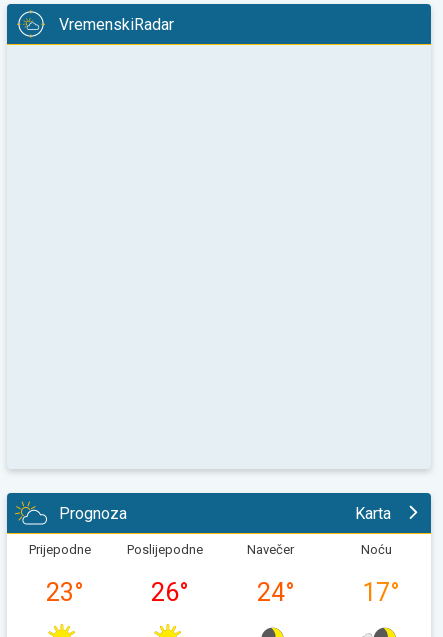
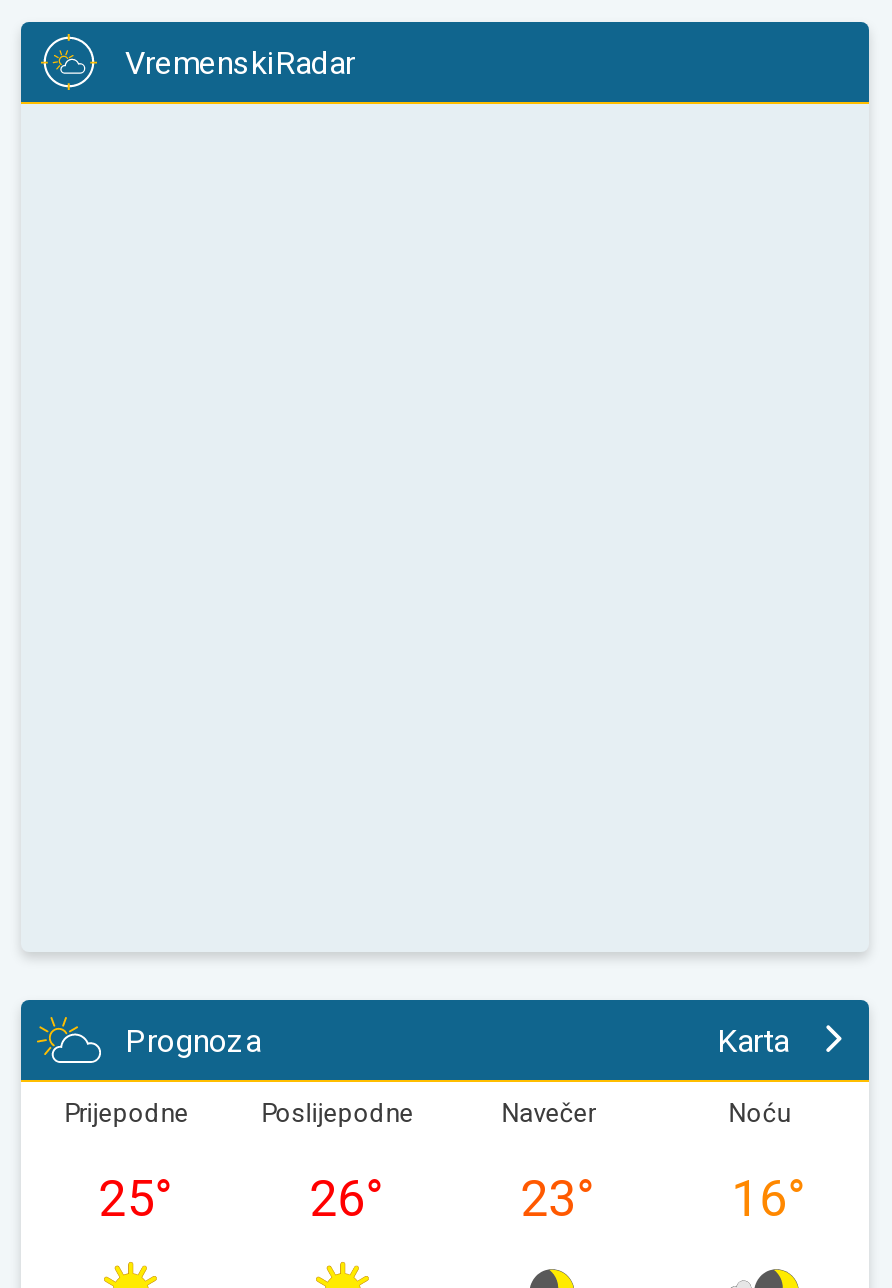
[46,578,84,607] 23° -> [99,1171,175,1229] 25°
[257,578,295,607] 24° -> [521,1171,597,1229] 23°
[362,578,400,607] 17° -> [731,1171,807,1229] 16°

